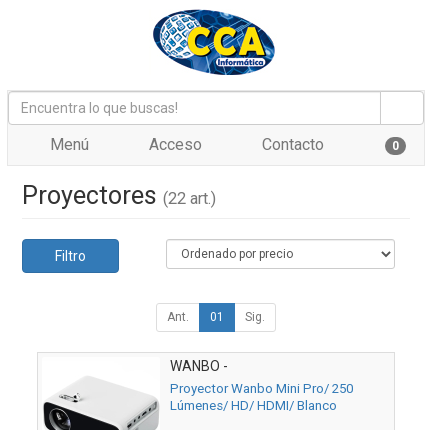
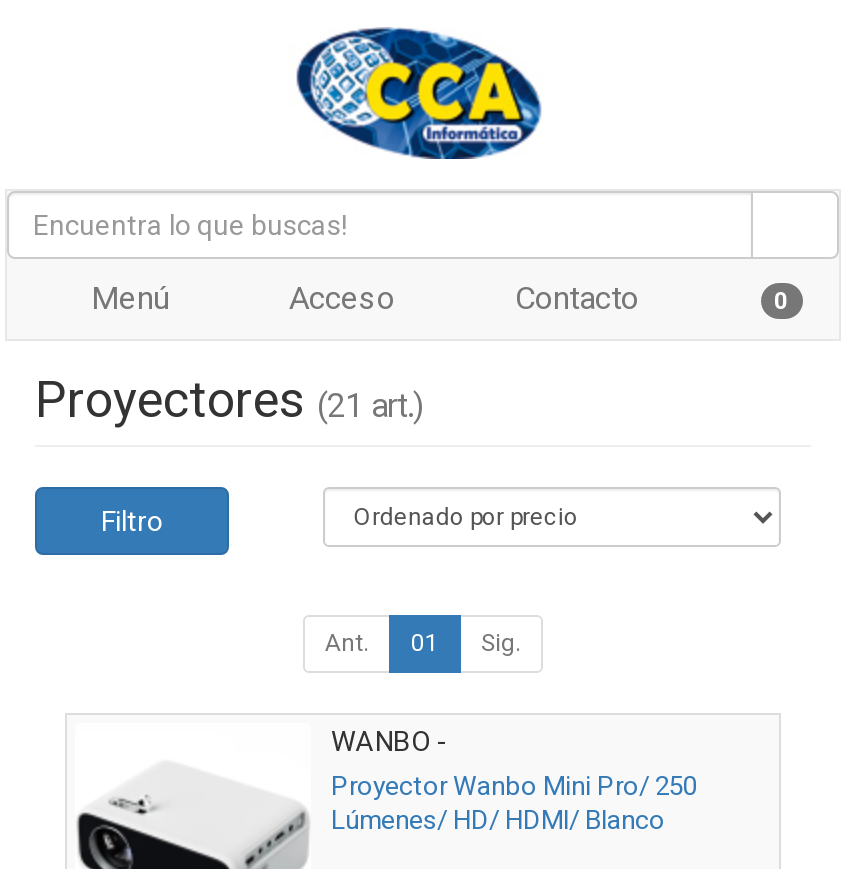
[22,181,216,210] Proyectores (22 art.) -> [35,371,423,429] Proyectores (21 art.)

